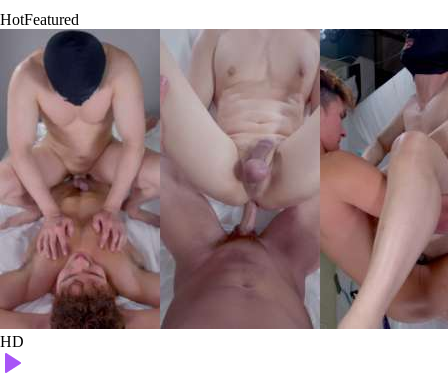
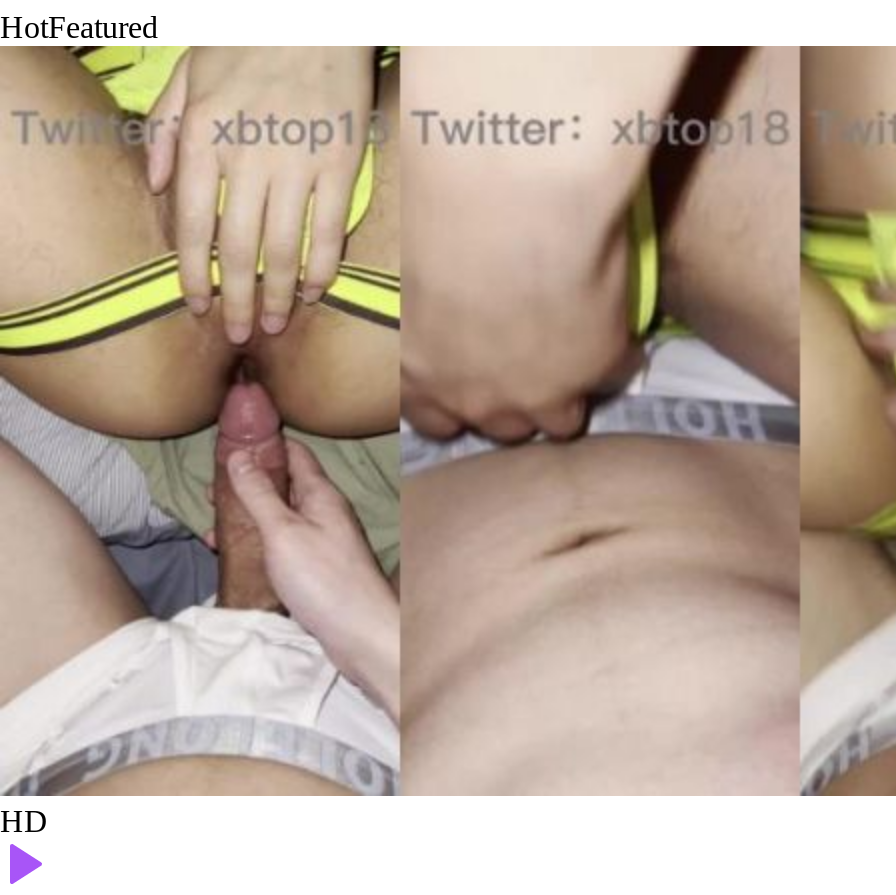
[3,28,445,330] [image] -> [6,44,890,796] [image]

